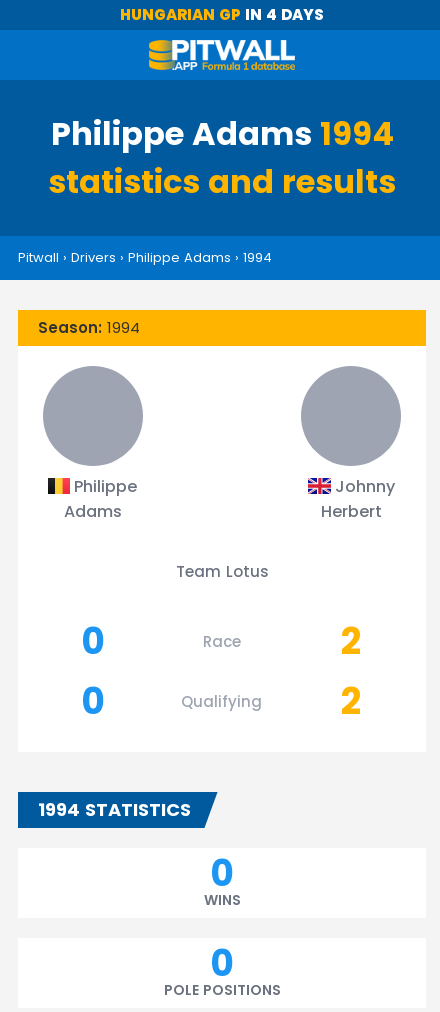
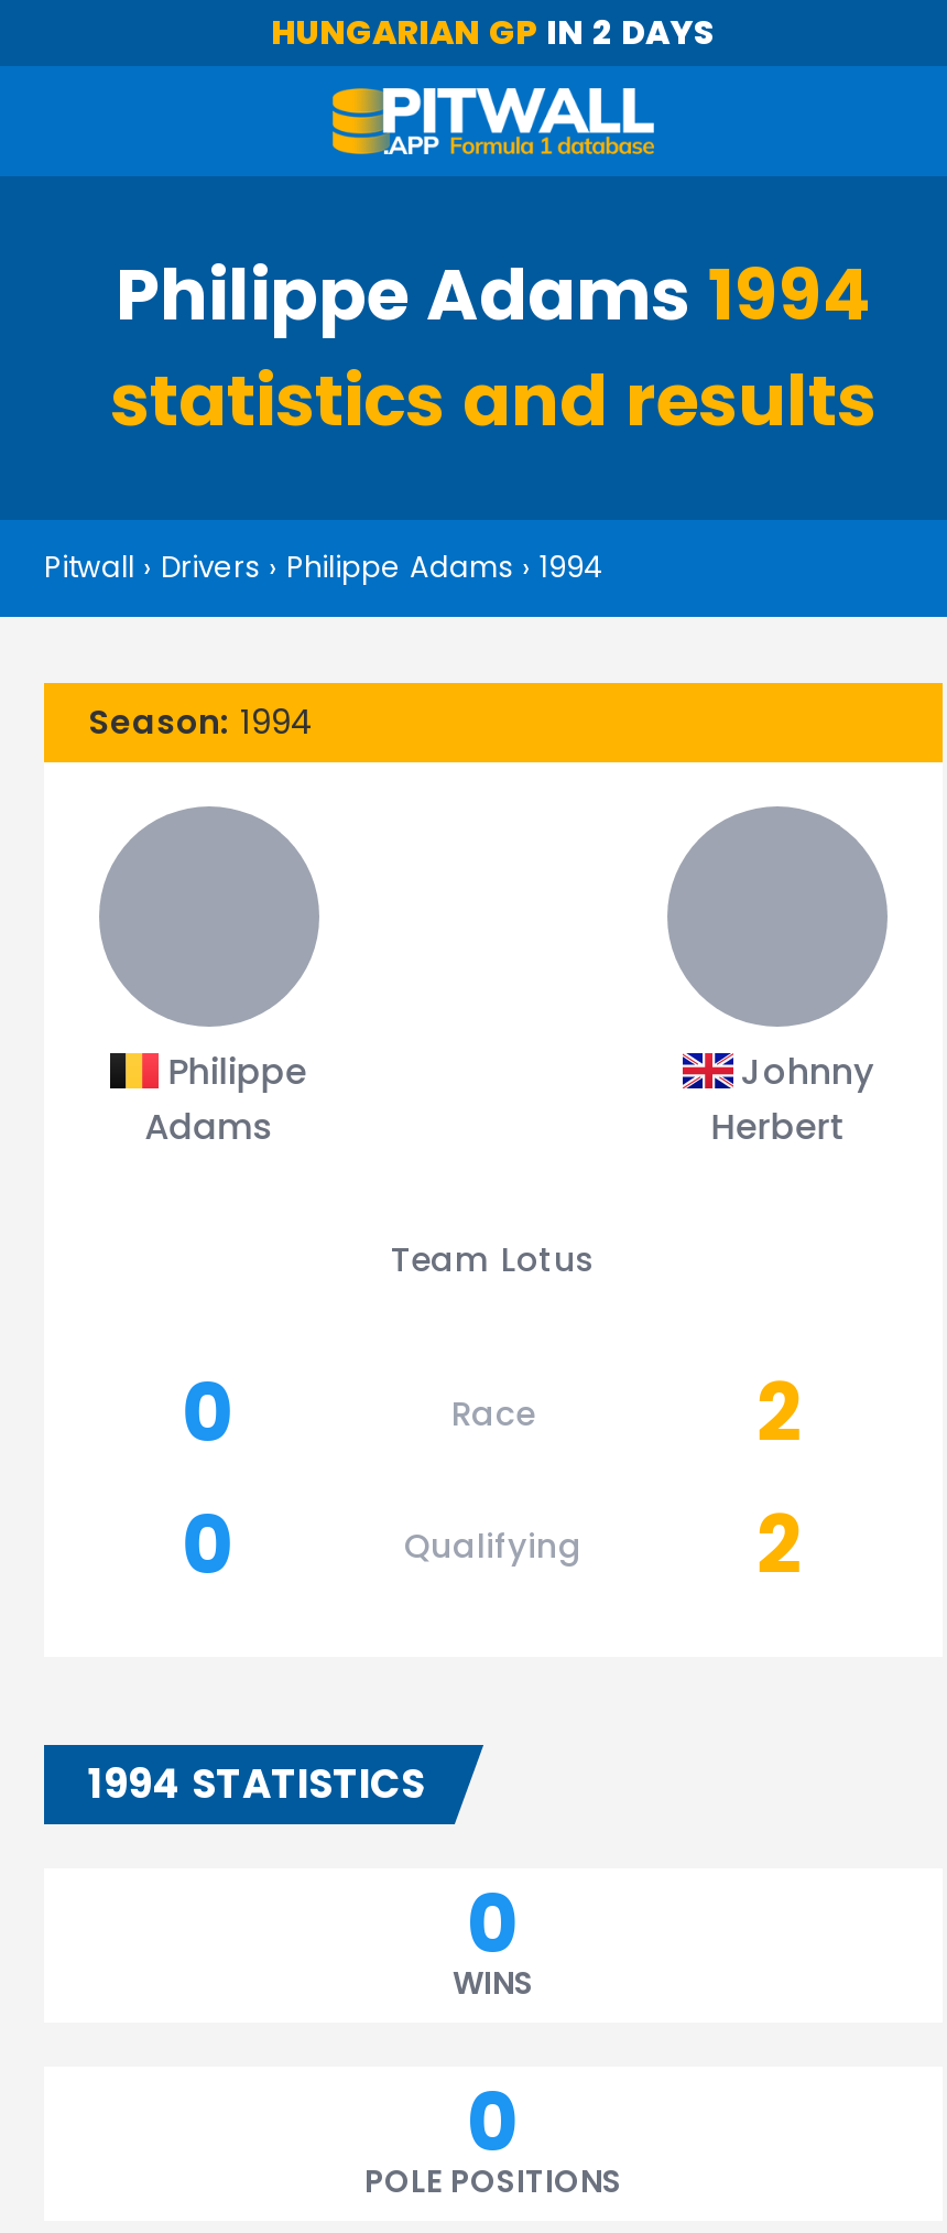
[120,4,324,25] HUNGARIAN GP IN 4 DAYS -> [271,9,716,55] HUNGARIAN GP IN 2 DAYS

